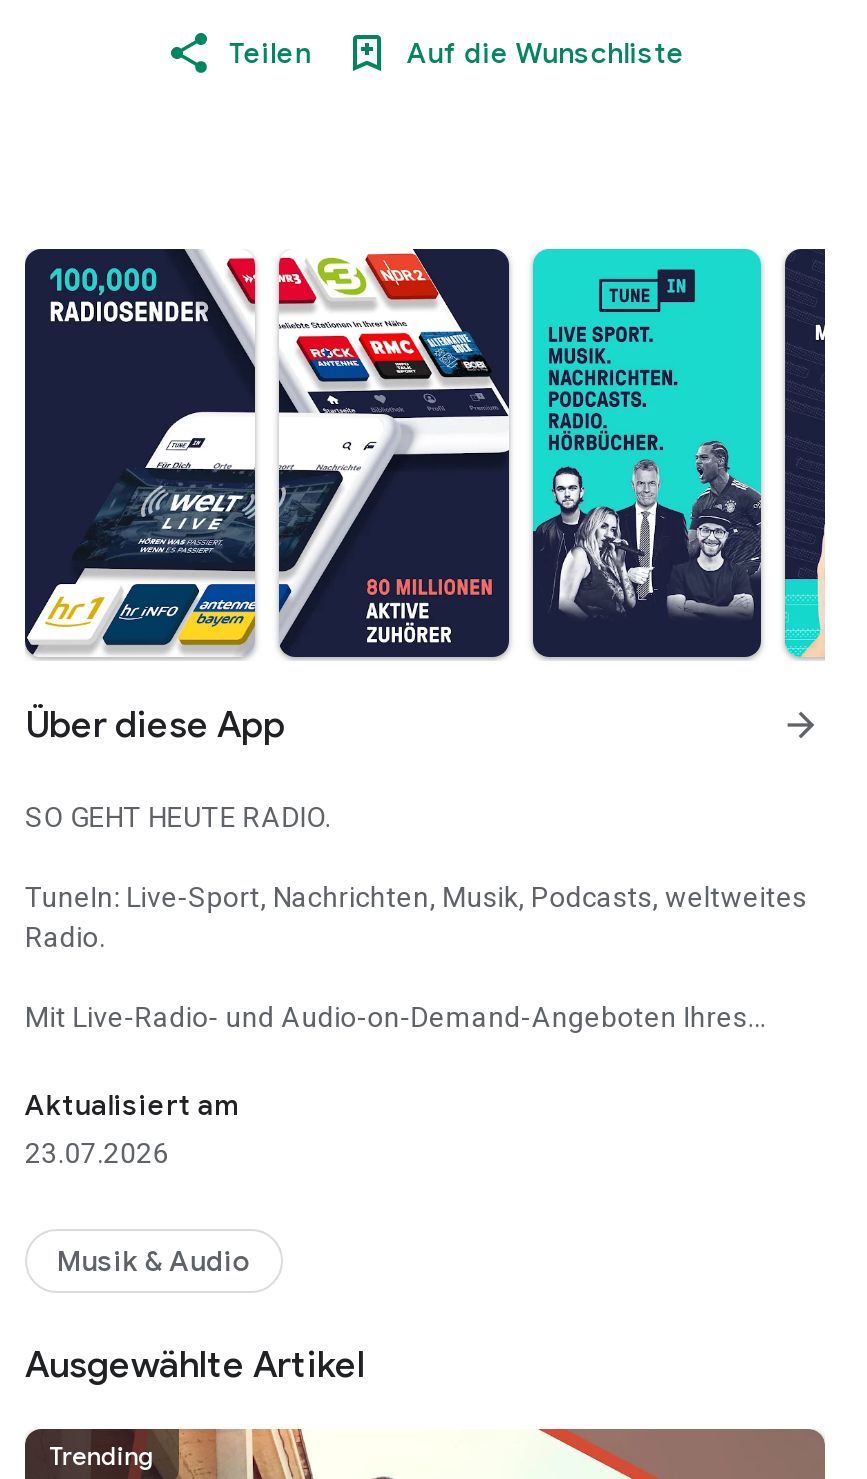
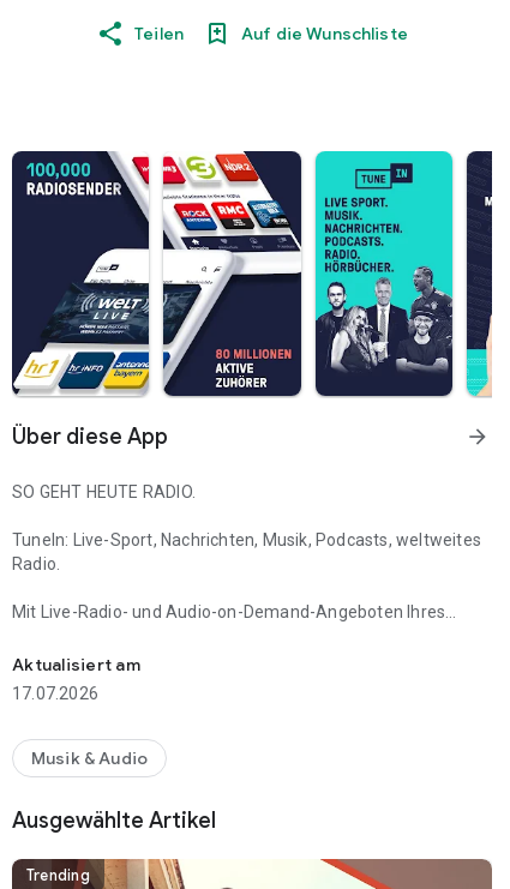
[25,1137,169,1169] 23.07.2026 -> [12,684,98,703] 17.07.2026

